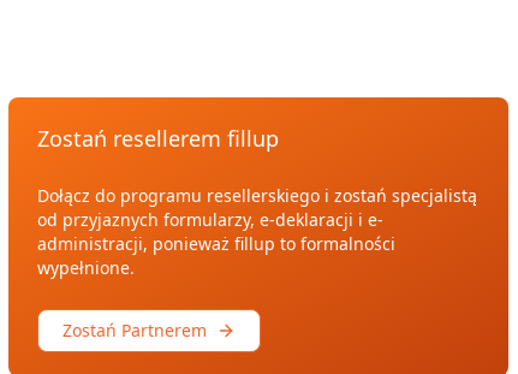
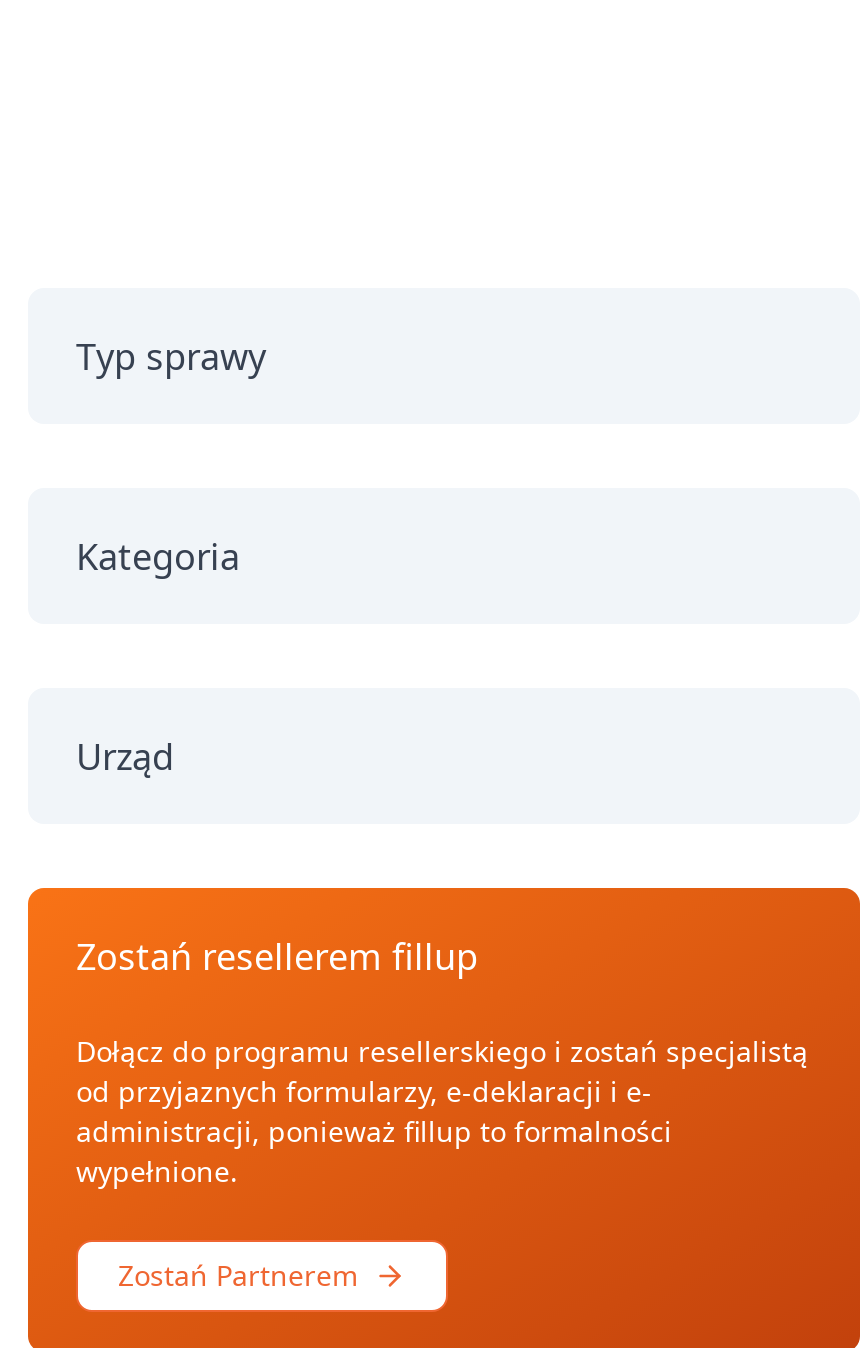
none -> [76,332,266,380] Typ sprawy
none -> [76,532,240,580] Kategoria
none -> [76,732,174,780] Urząd

